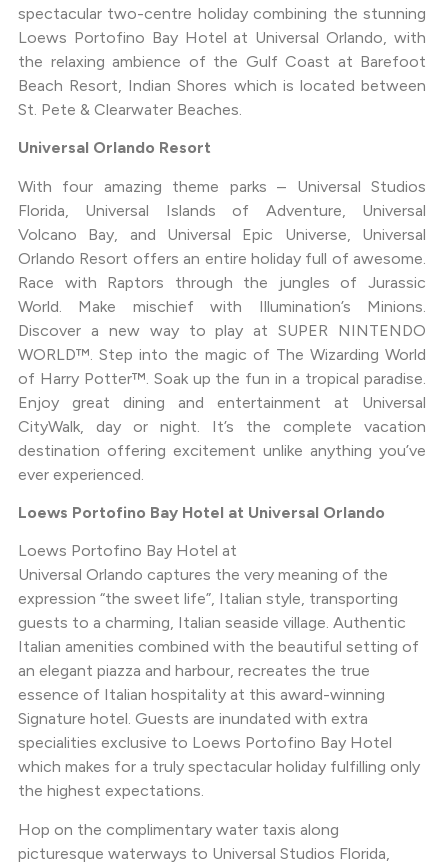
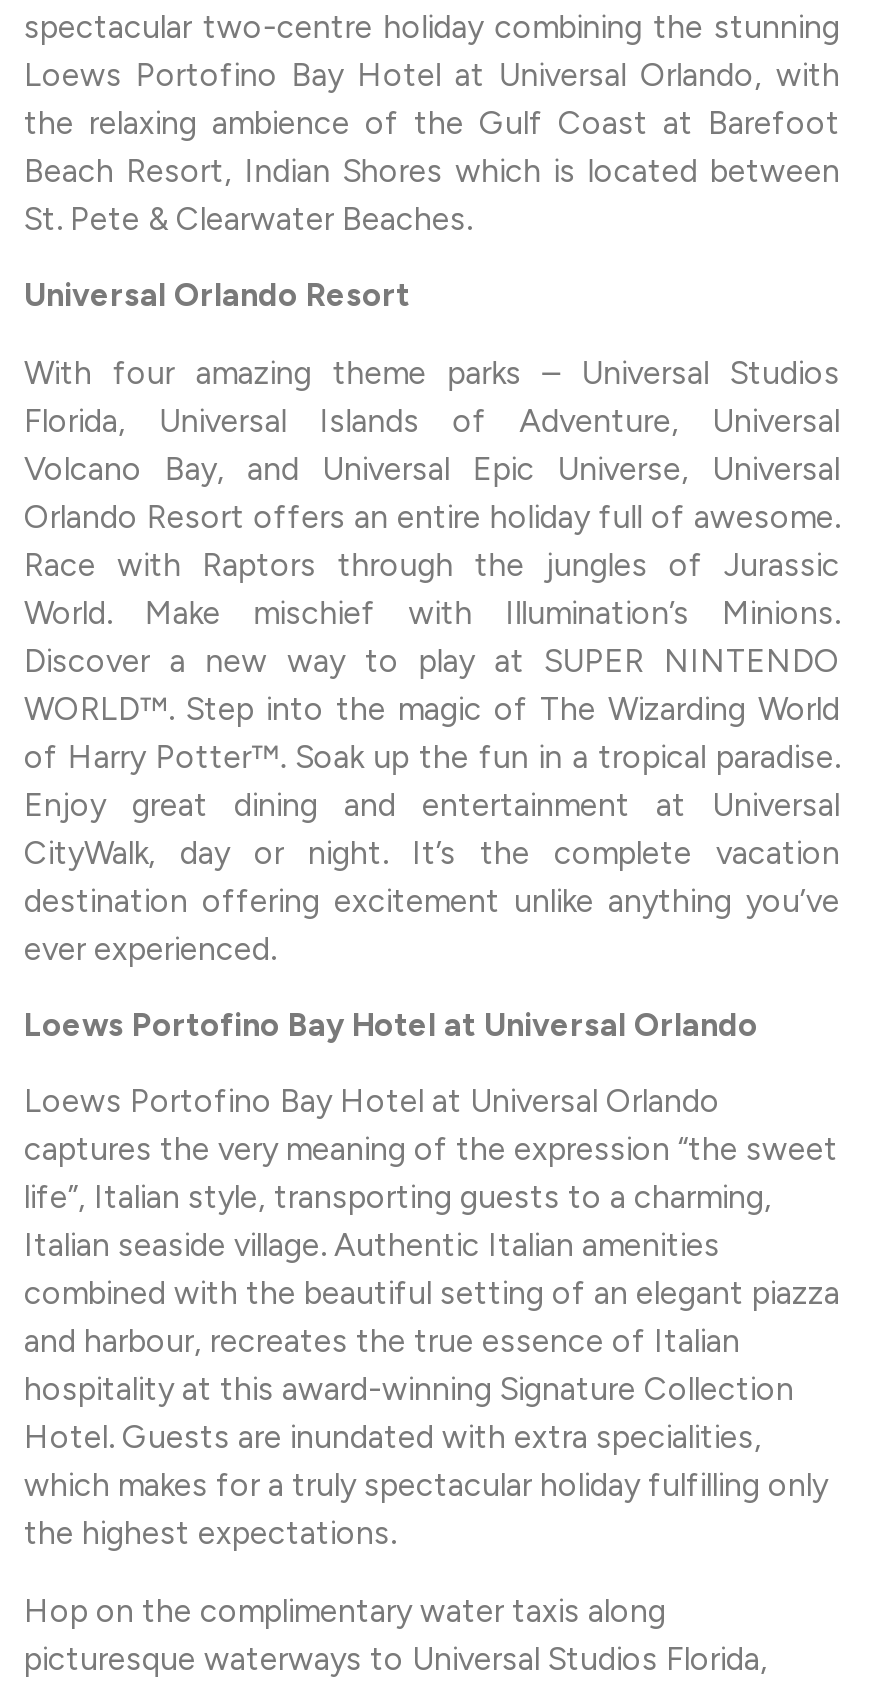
[18,541,419,752] Loews Portofino Bay Hotel at | Universal Orlando captures the very meaning of the | expression “the sweet life”, Italian style, transporting | guests to a charming, Italian seaside village. Authentic | Italian amenities combined with the beautiful setting of | an elegant piazza and harbour, recreates the true | essence of Italian hospitality at this award-winning | Signature hotel. Guests are inundated with extra | specialities exclusive to Loews Portofino Bay Hotel -> [24,1083,840,1457] Loews Portofino Bay Hotel at Universal Orlando | captures the very meaning of the expression “the sweet | life”, Italian style, transporting guests to a charming, | Italian seaside village. Authentic Italian amenities | combined with the beautiful setting of an elegant piazza | and harbour, recreates the true essence of Italian | hospitality at this award-winning Signature Collection | Hotel. Guests are inundated with extra specialities,

